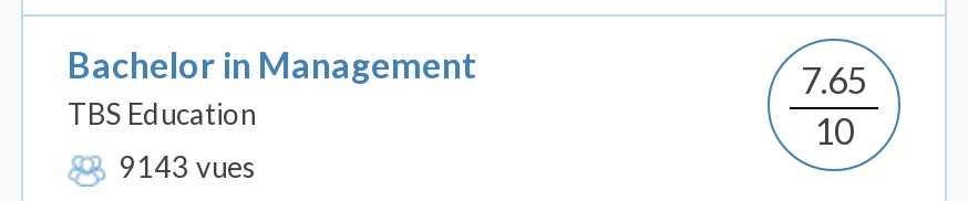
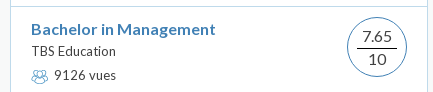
[119,149,256,184] 9143 vues -> [54,67,116,83] 9126 vues

